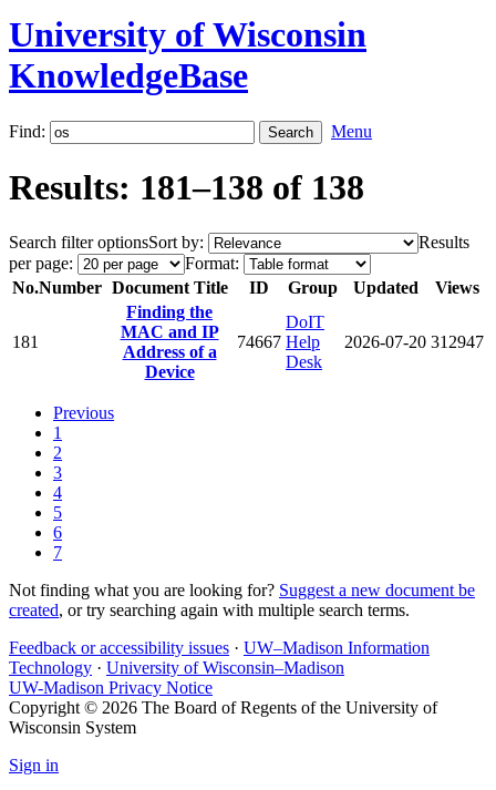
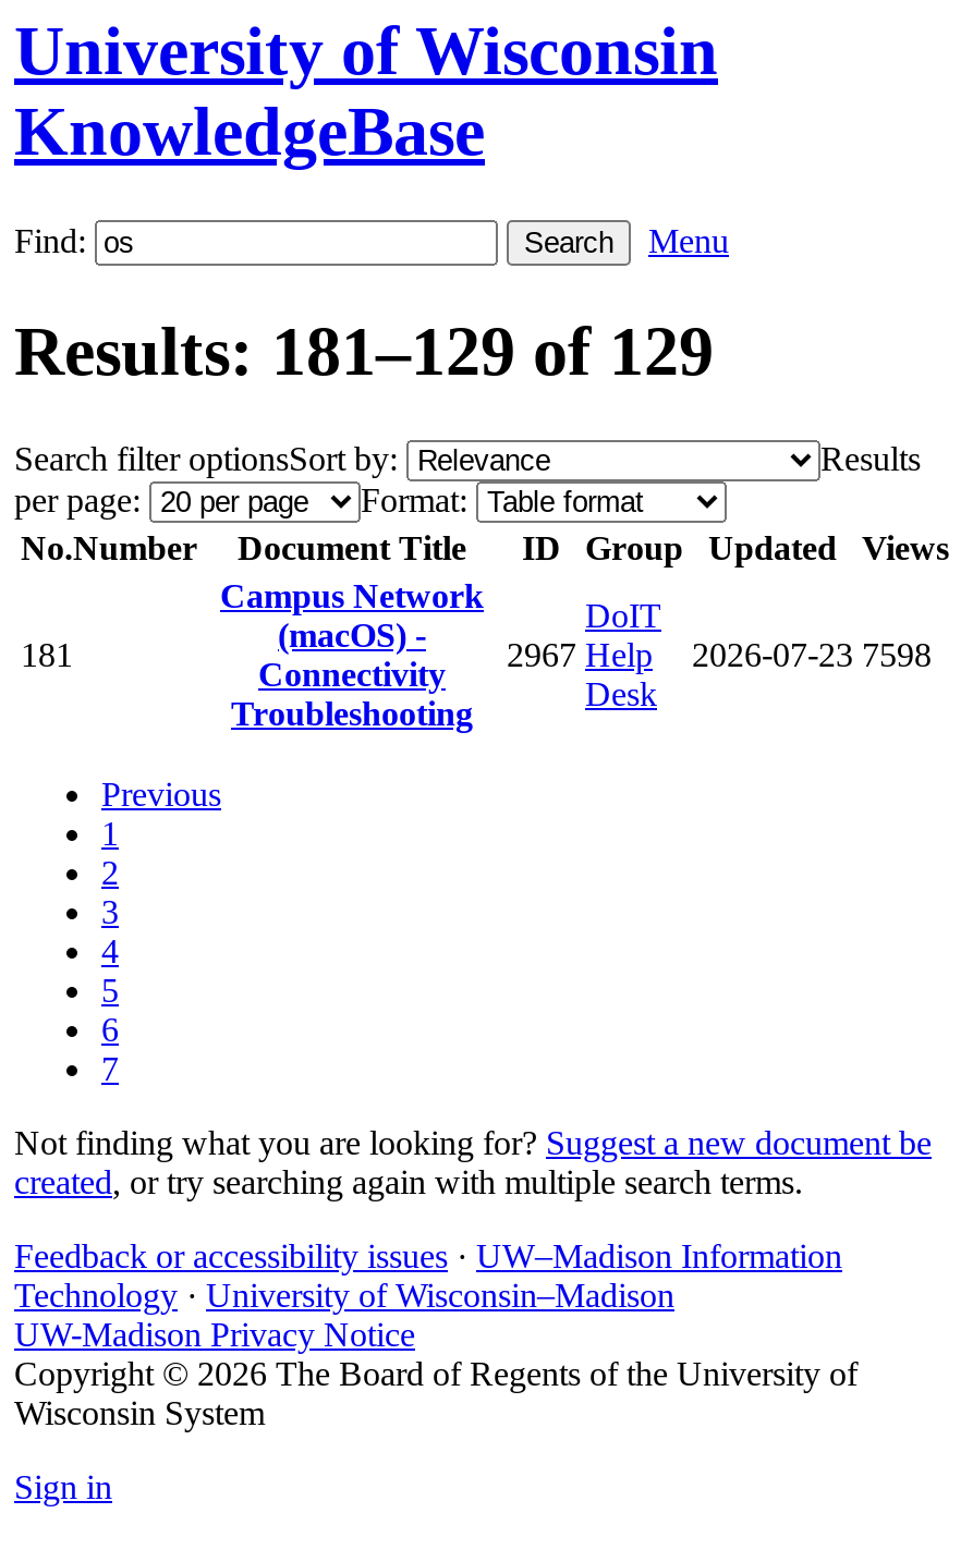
[9,168,364,208] Results: 181–138 of 138 -> [14,312,714,391] Results: 181–129 of 129
[120,302,219,381] Finding the | MAC and IP | Address of a | Device -> [220,577,484,732] Campus Network | (macOS) - | Connectivity | Troubleshooting
[237,332,281,351] 74667 -> [507,636,576,673] 2967
[344,332,484,351] 2026-07-20 312947 -> [692,636,932,673] 2026-07-23 7598

